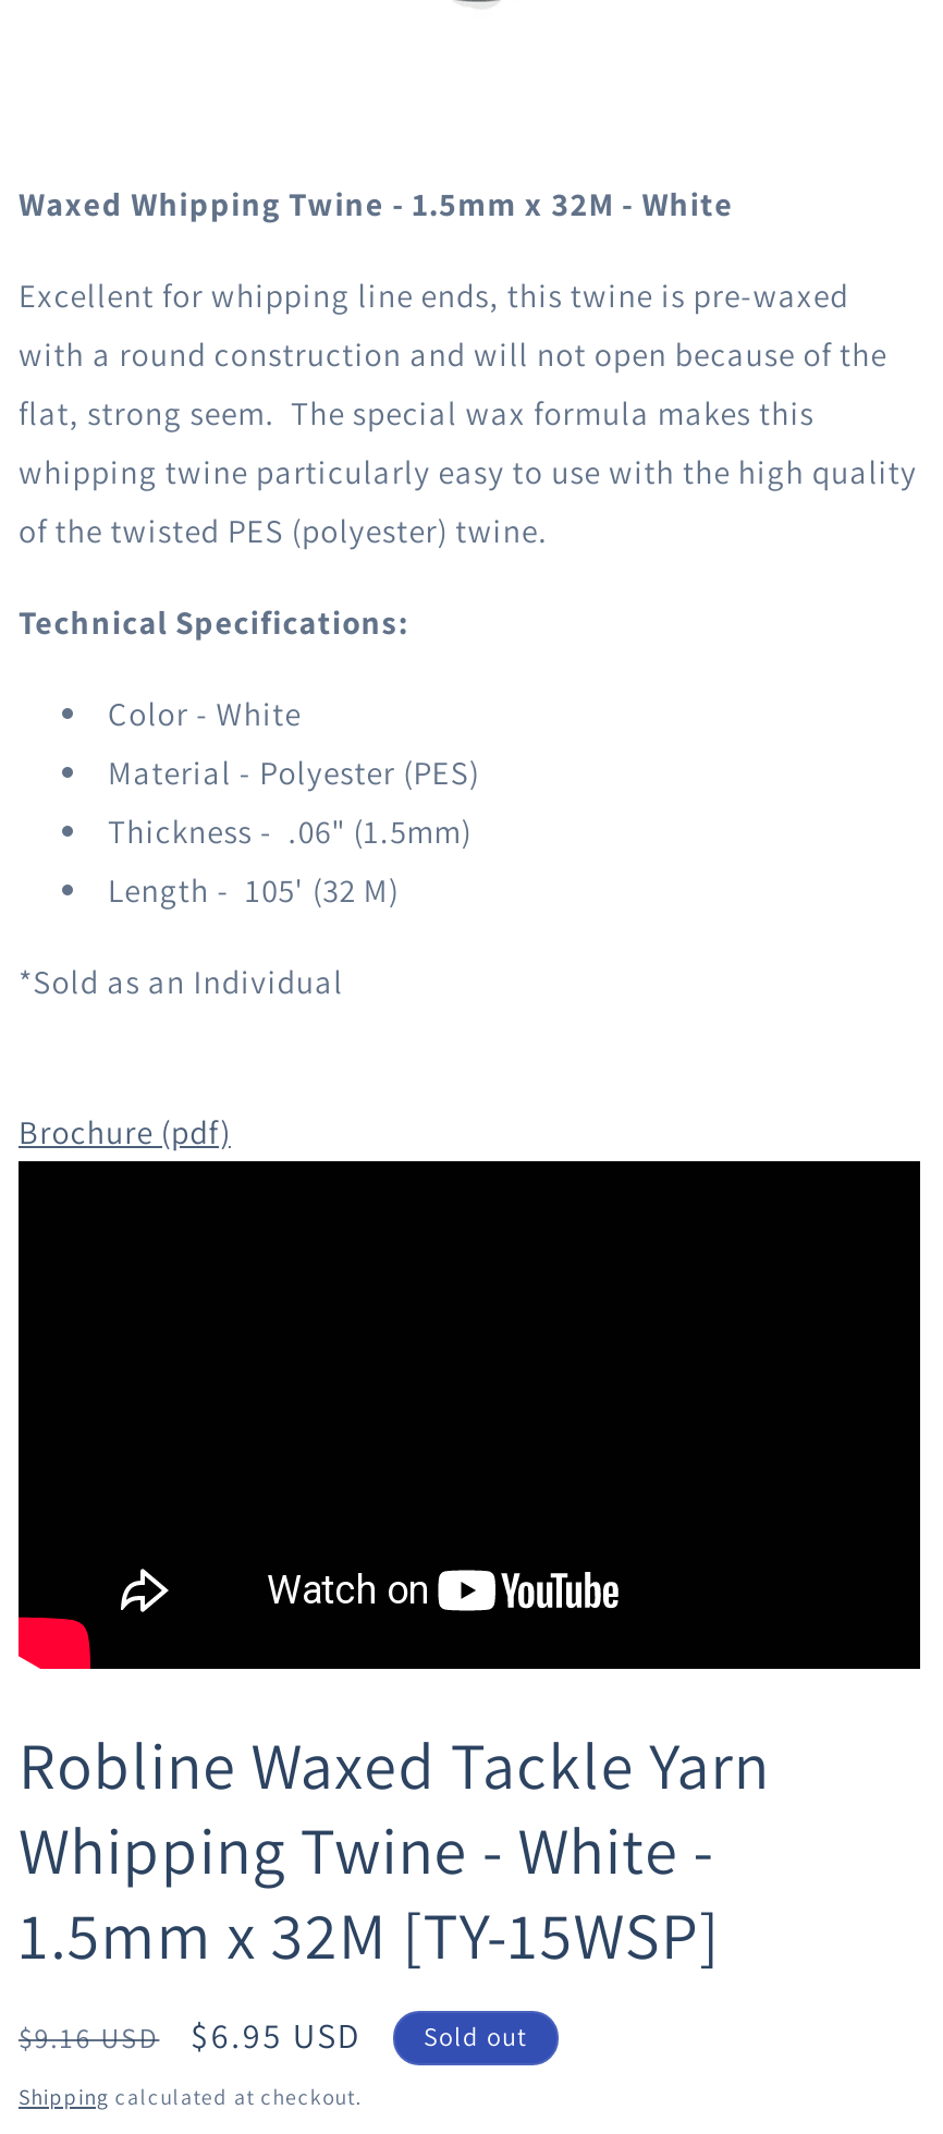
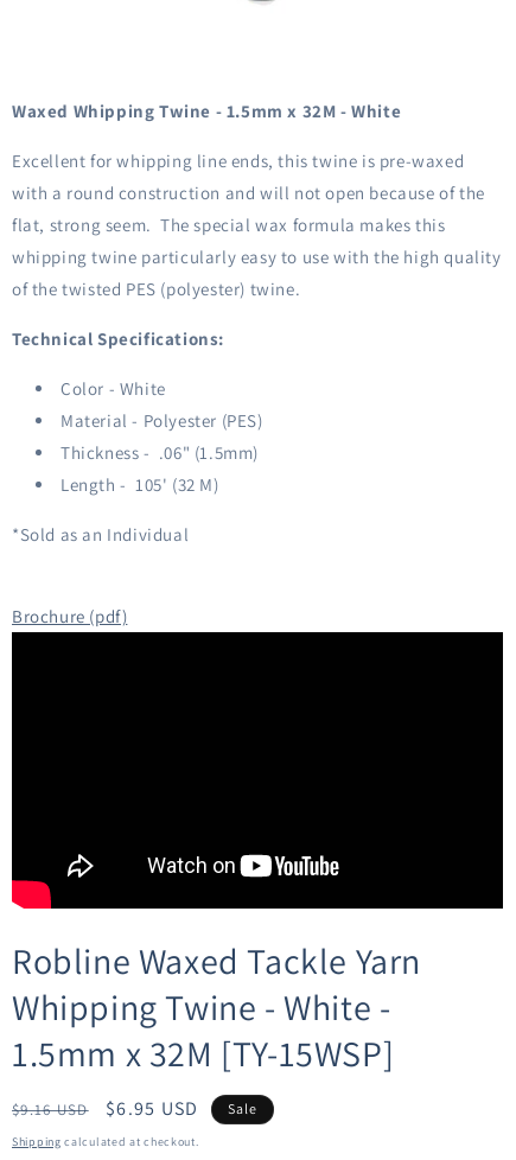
[424,2020,528,2053] Sold out -> [227,1100,257,1118] Sale

